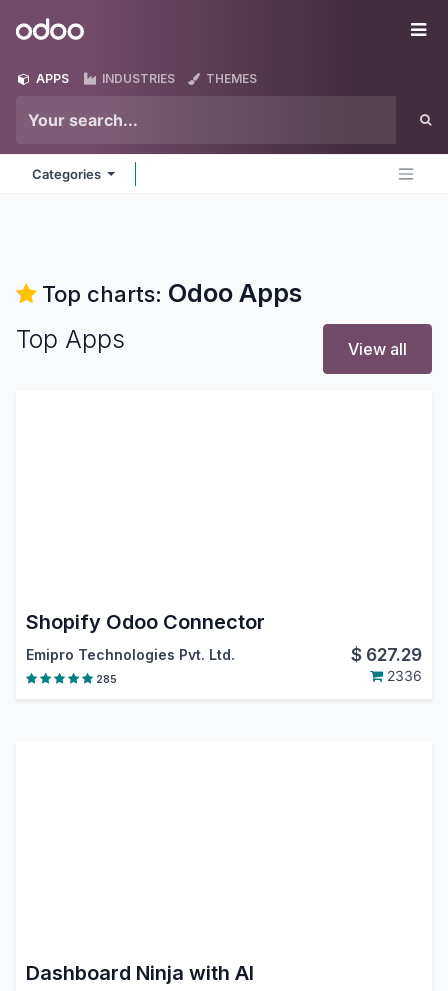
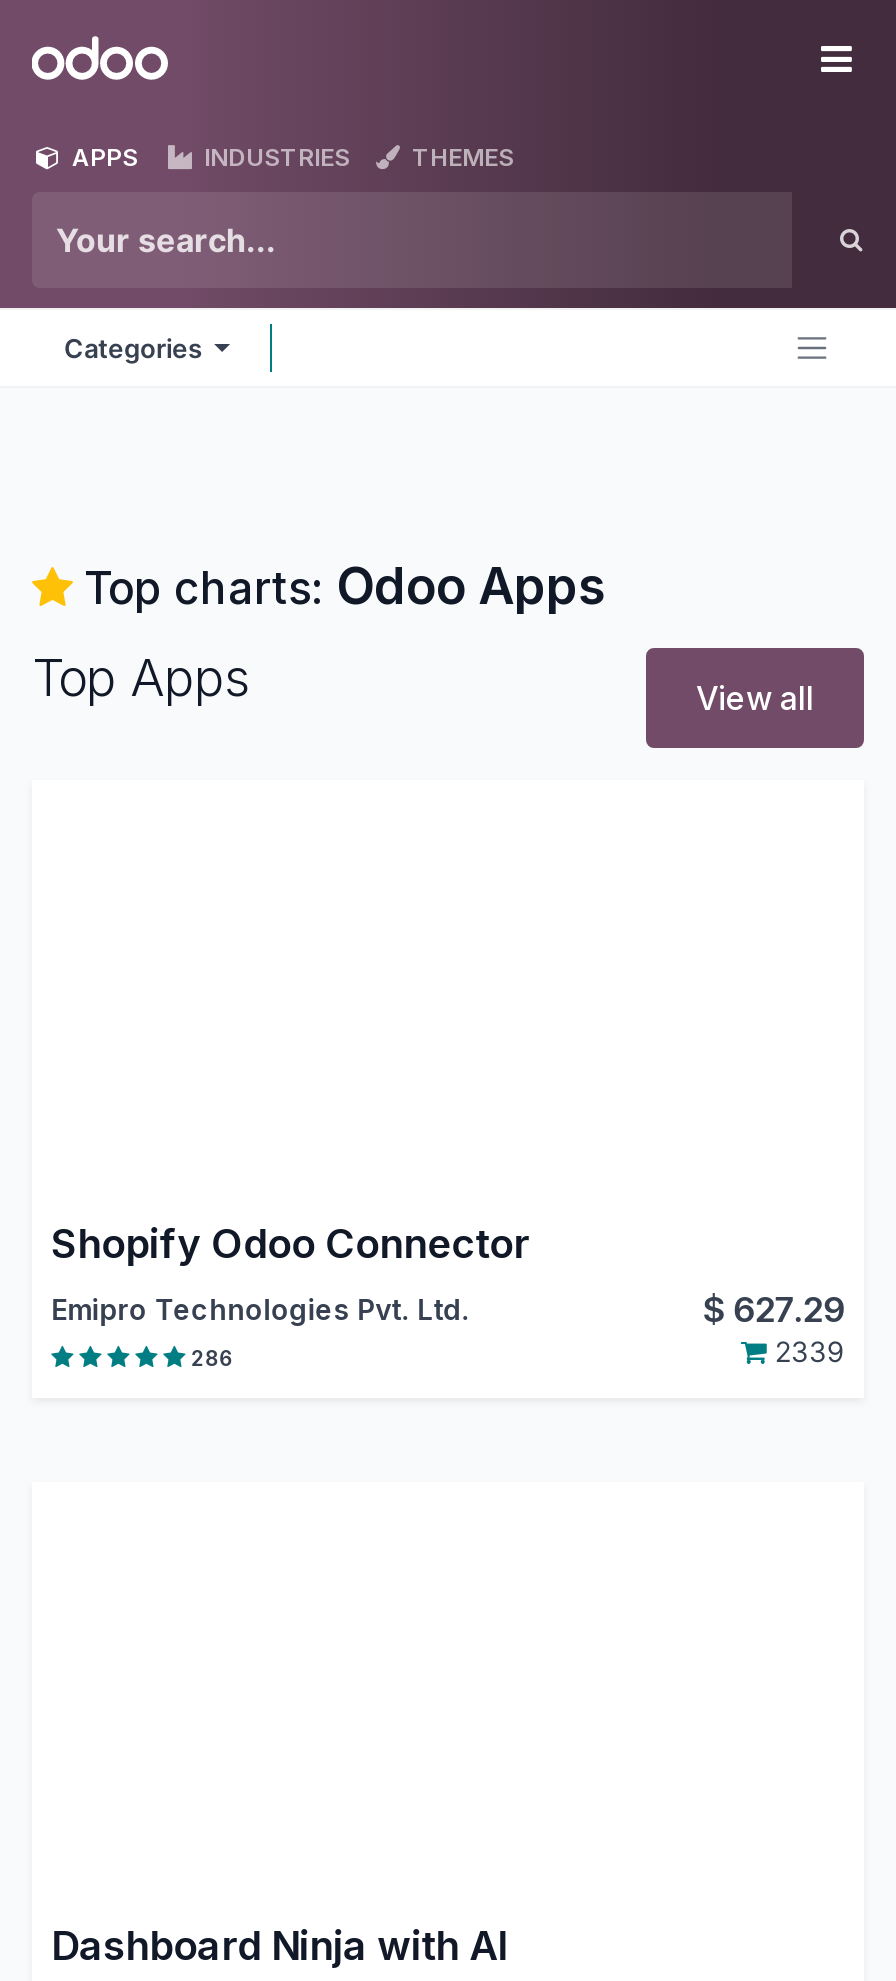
[383,667,422,684] 2336 -> [767,1335,845,1369] 2339
[96,673,117,686] 285 -> [191,1347,233,1373] 286

